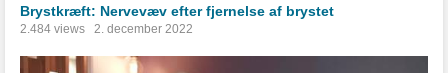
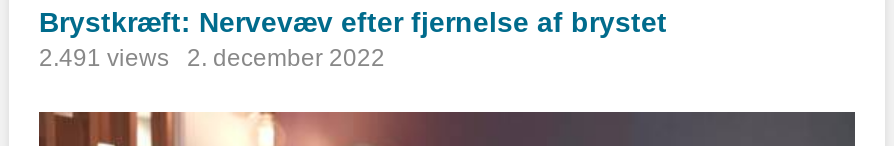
[20,22,193,36] 2.484 views 2. december 2022 -> [39,45,385,73] 2.491 views 2. december 2022

